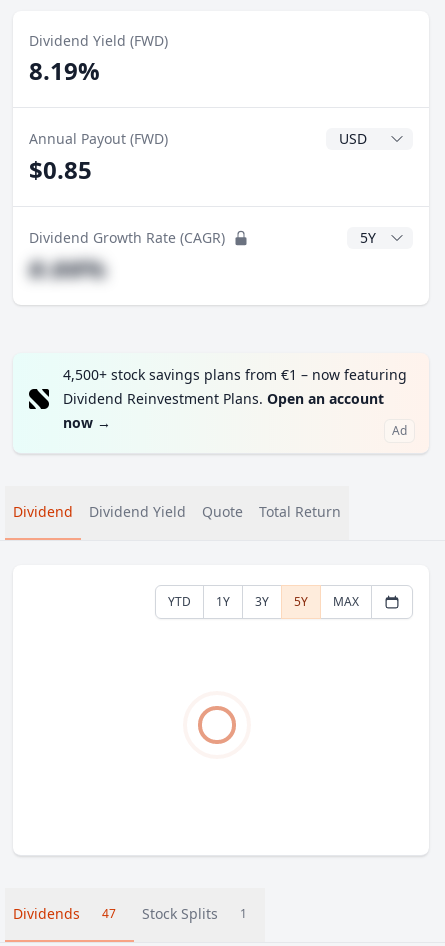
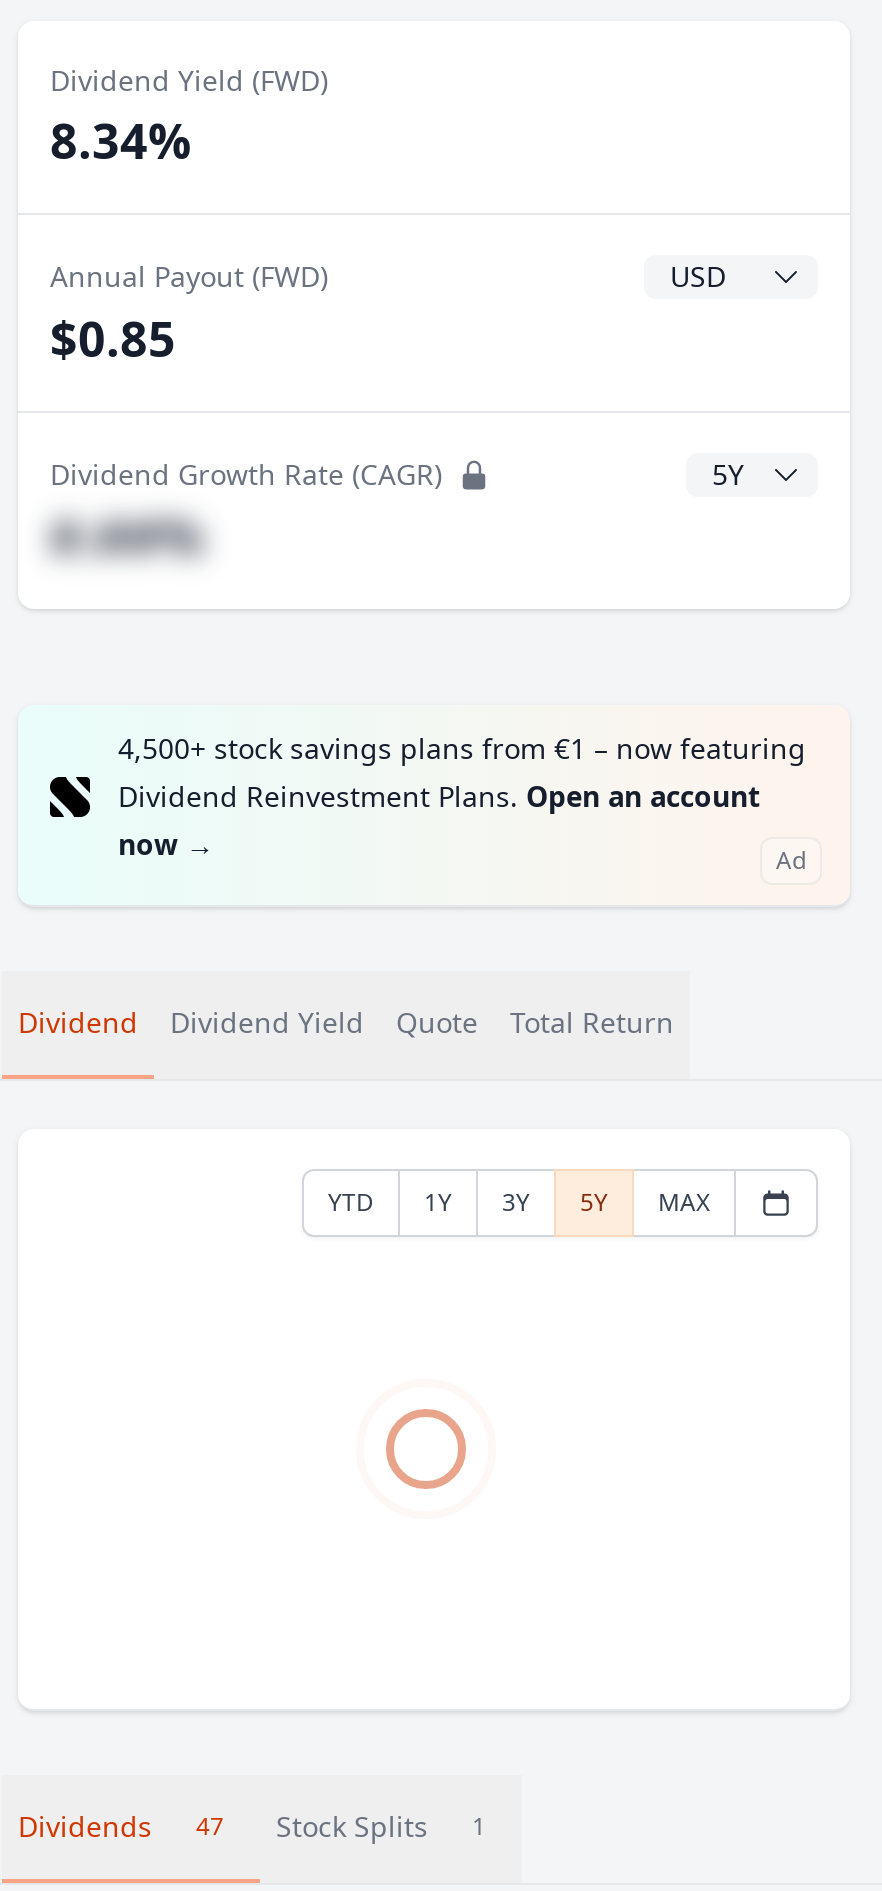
[29,54,100,87] 8.19% -> [50,107,192,173] 8.34%

